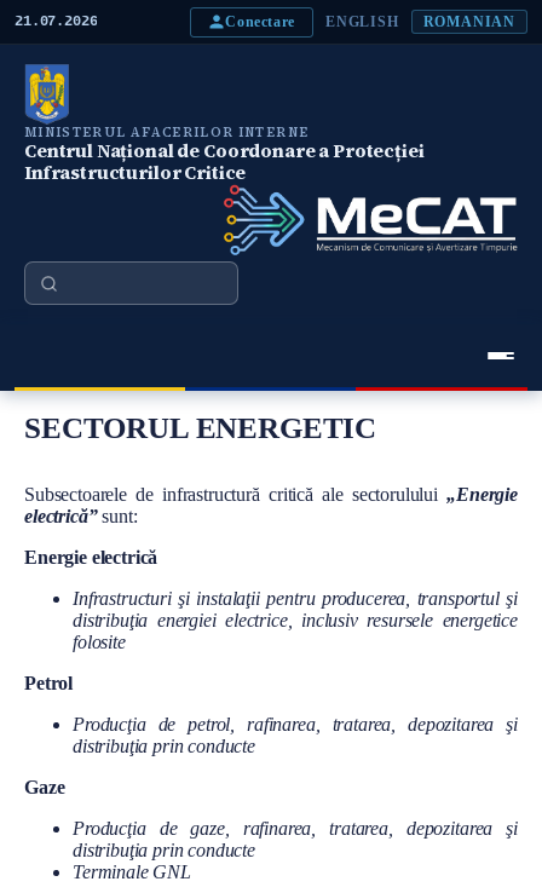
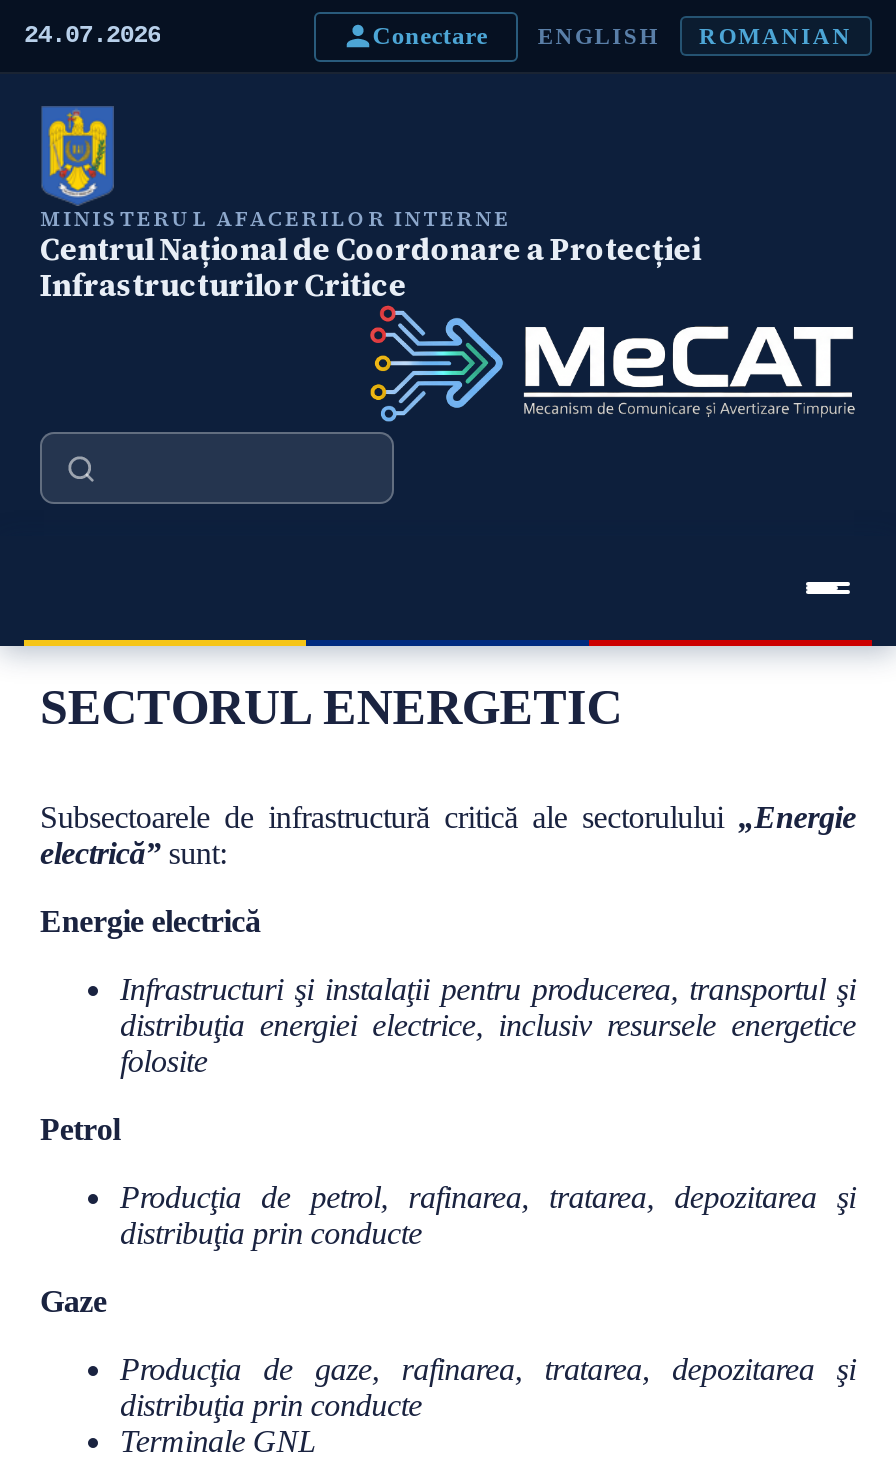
[15,13,97,30] 21.07.2026 -> [24,22,161,50] 24.07.2026

